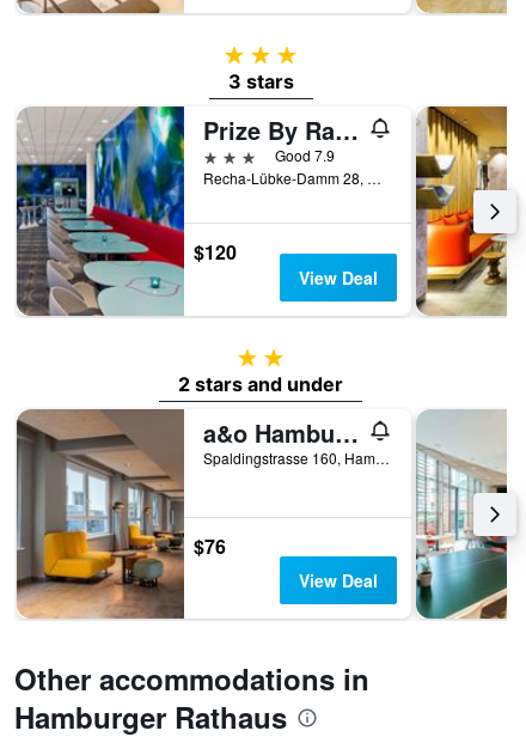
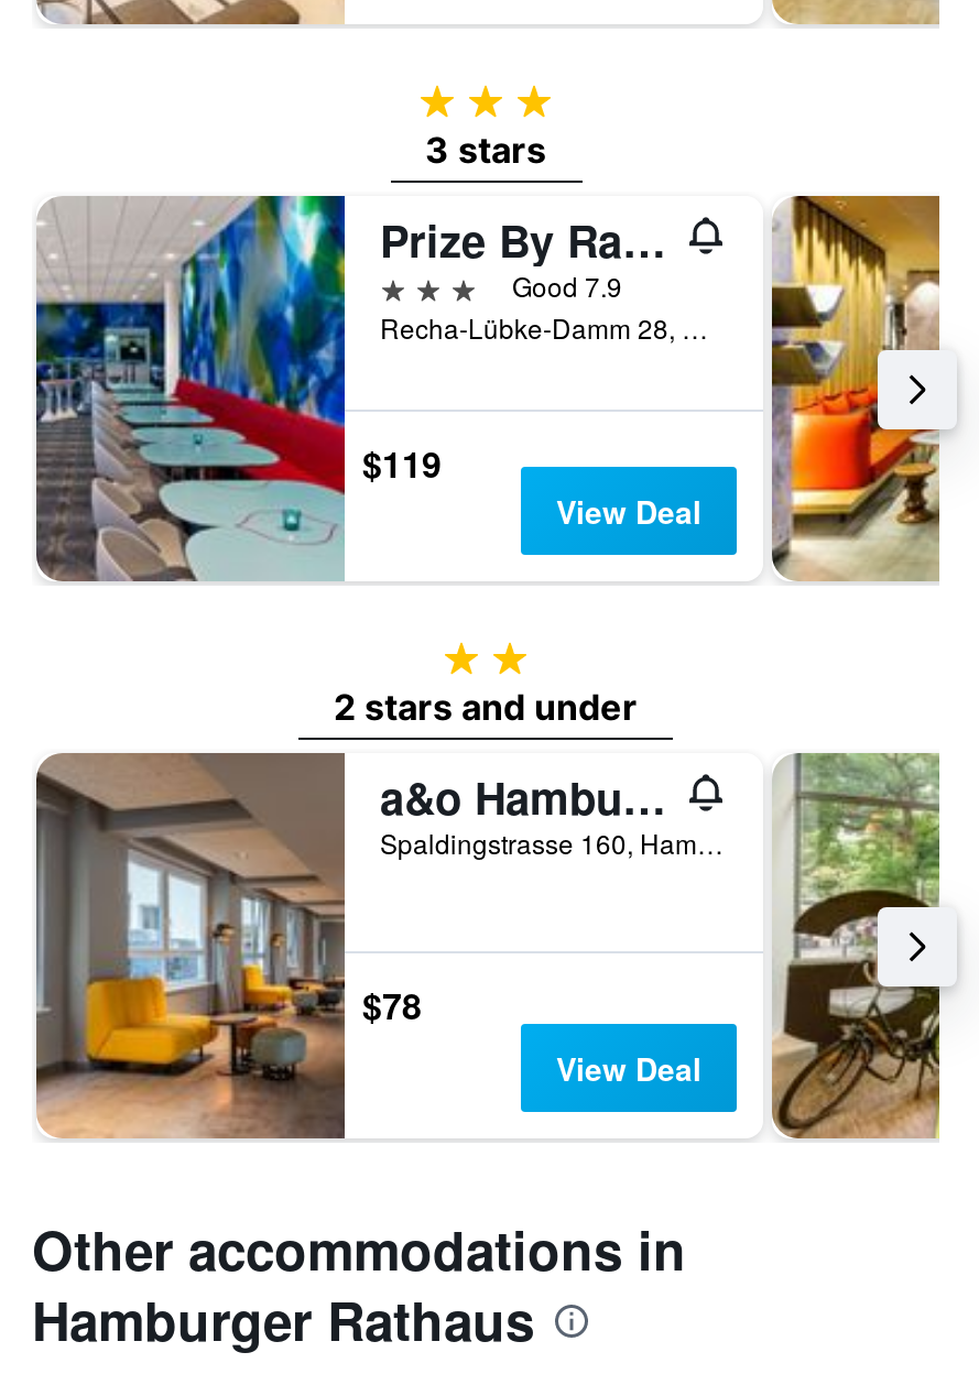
[194,238,237,265] $120 -> [362,437,442,488] $119
[415,410,507,619] [image] -> [770,753,942,1138] [image]
[194,533,226,560] $76 -> [362,980,422,1031] $78

